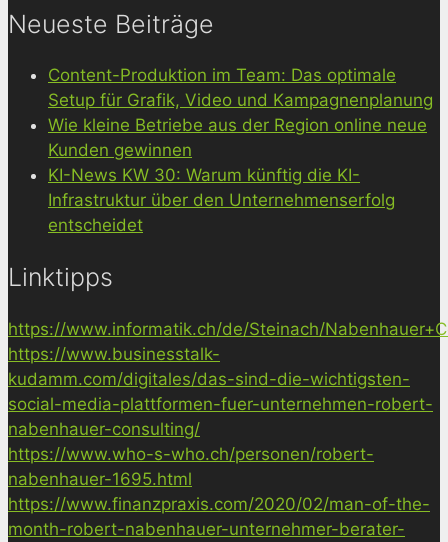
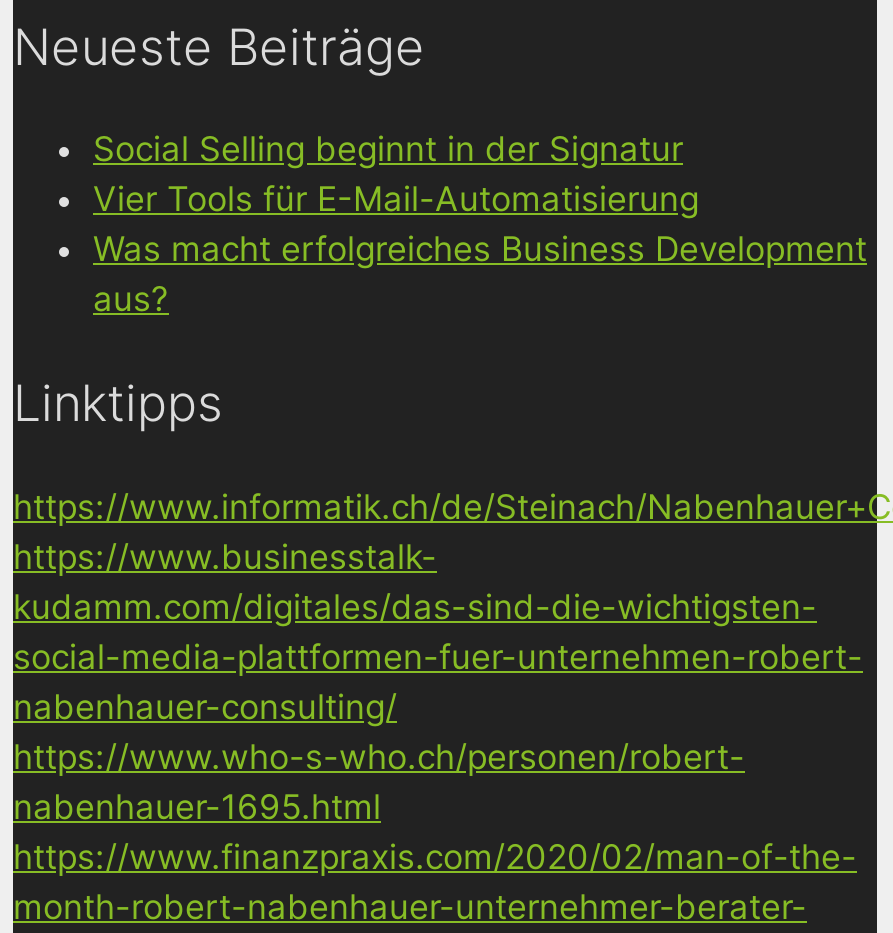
[48,65,433,235] Content-Produktion im Team: Das optimale | Setup für Grafik, Video und Kampagnenplanung | Wie kleine Betriebe aus der Region online neue | Kunden gewinnen | KI-News KW 30: Warum künftig die KI- | Infrastruktur über den Unternehmenserfolg | entscheidet -> [93,130,867,320] Social Selling beginnt in der Signatur | Vier Tools für E-Mail-Automatisierung | Was macht erfolgreiches Business Development | aus?

